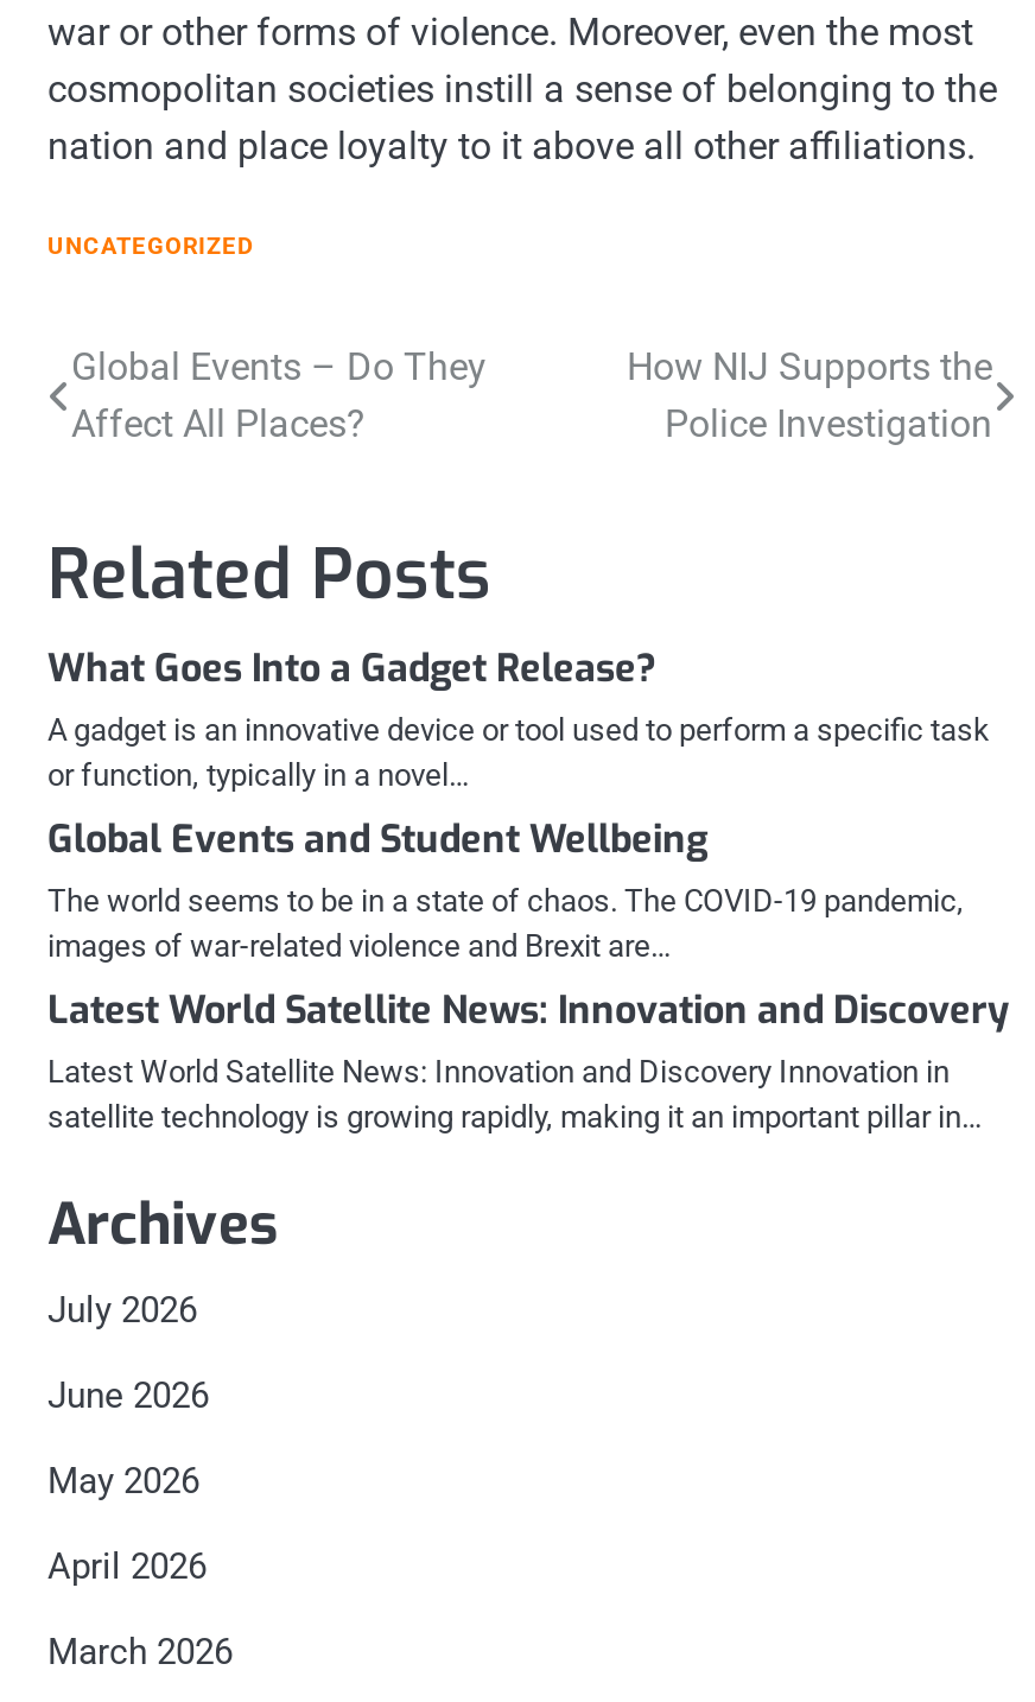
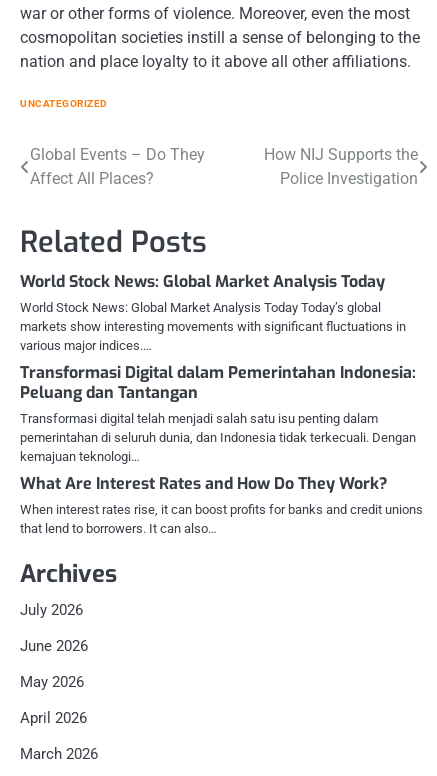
[47,644,1009,1136] What Goes Into a Gadget Release? | A gadget is an innovative device or tool used to perform a specific task | or function, typically in a novel… | Global Events and Student Wellbeing | The world seems to be in a state of chaos. The COVID-19 pandemic, | images of war-related violence and Brexit are… | Latest World Satellite News: Innovation and Discovery | Latest World Satellite News: Innovation and Discovery Innovation in | satellite technology is growing rapidly, making it an important pillar in… -> [20,271,423,536] World Stock News: Global Market Analysis Today | World Stock News: Global Market Analysis Today Today’s global | markets show interesting movements with significant fluctuations in | various major indices.… | Transformasi Digital dalam Pemerintahan Indonesia: | Peluang dan Tantangan | Transformasi digital telah menjadi salah satu isu penting dalam | pemerintahan di seluruh dunia, dan Indonesia tidak terkecuali. Dengan | kemajuan teknologi… | What Are Interest Rates and How Do They Work? | When interest rates rise, it can boost profits for banks and credit unions | that lend to borrowers. It can also…

